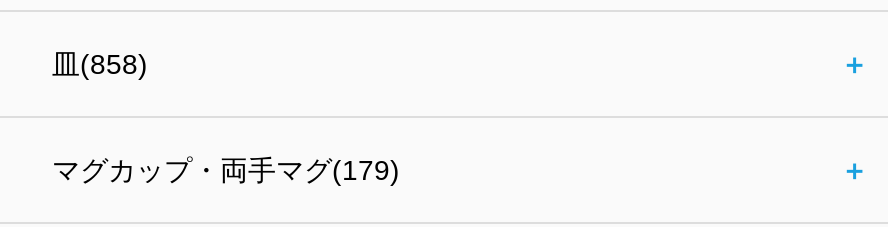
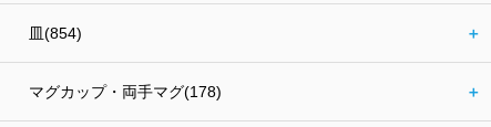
[52,48,148,80] 皿(858) -> [29,24,82,42] 皿(854)
[52,154,400,186] マグカップ・両手マグ(179) -> [29,83,222,101] マグカップ・両手マグ(178)

